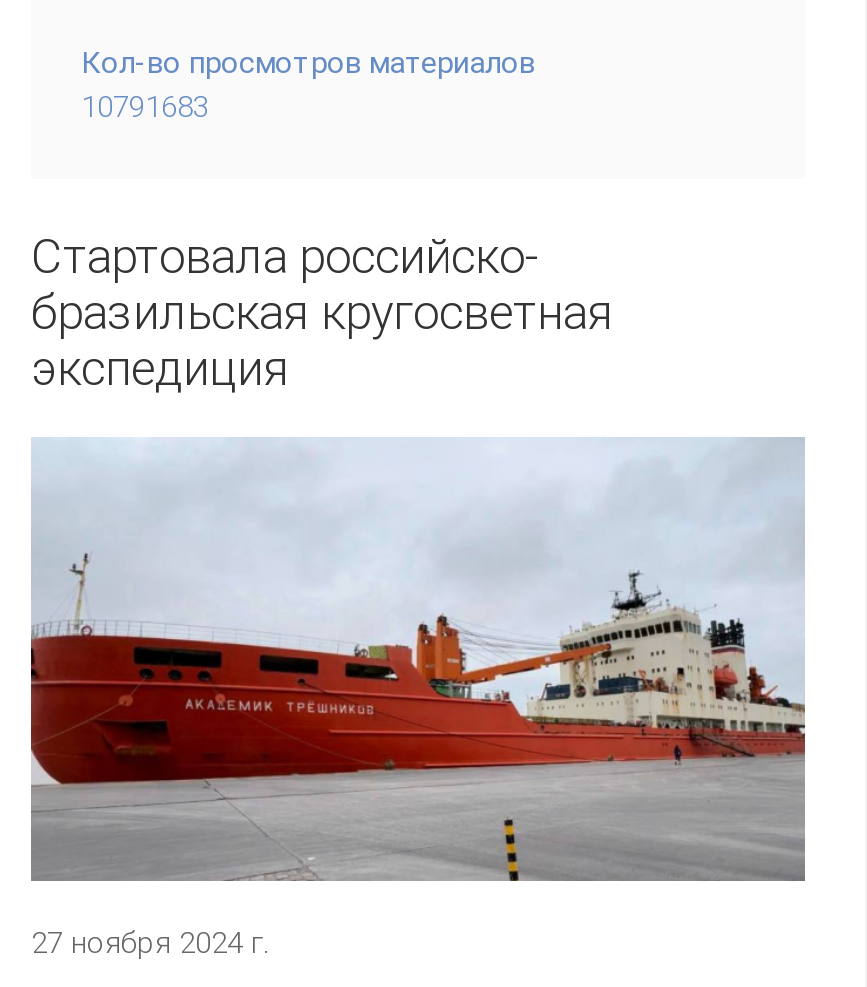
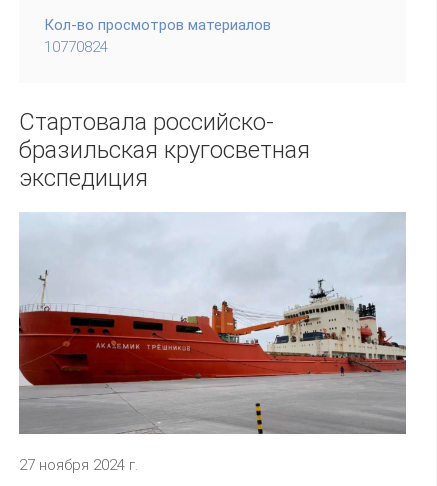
[81,89,209,125] 10791683 -> [44,38,108,56] 10770824

